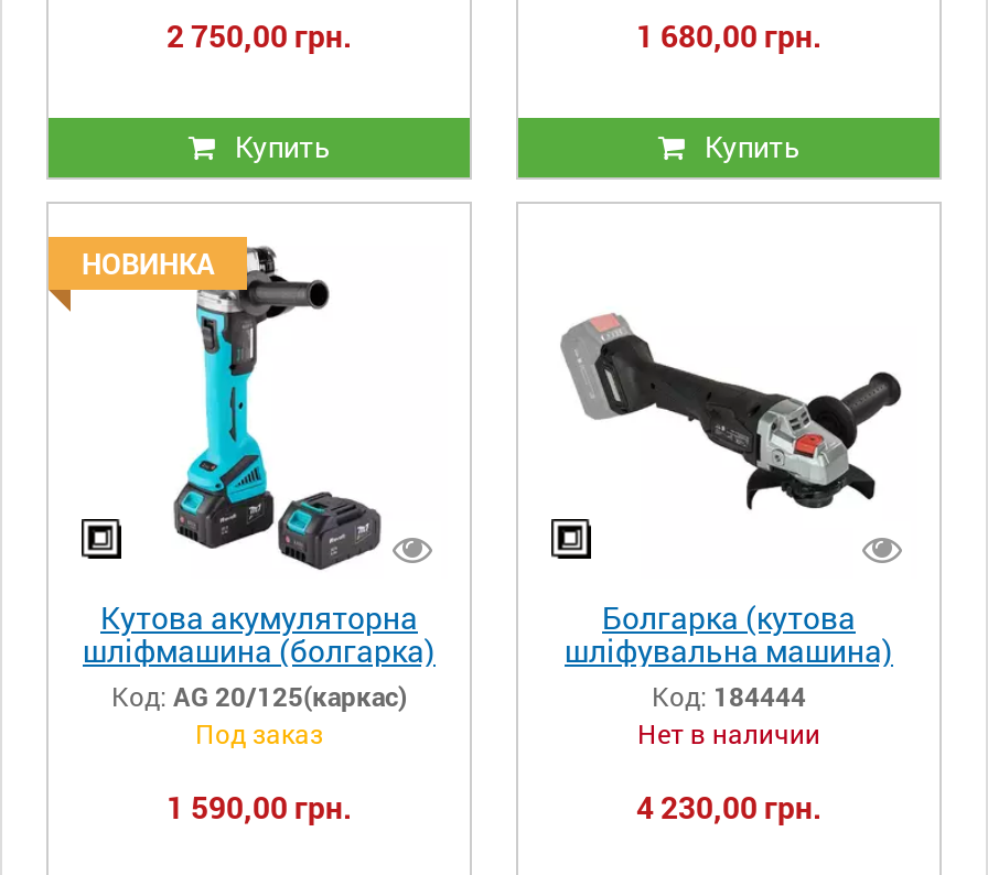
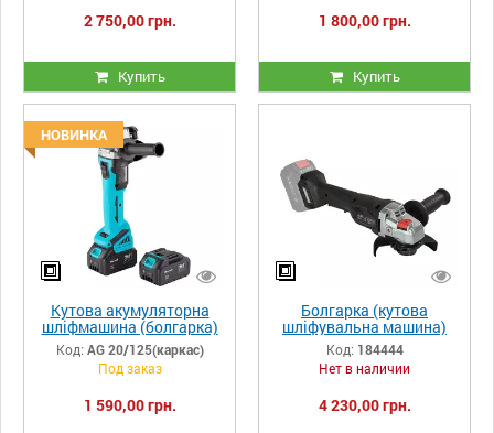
[636,15,821,57] 1 680,00 грн. -> [318,10,411,31] 1 800,00 грн.

